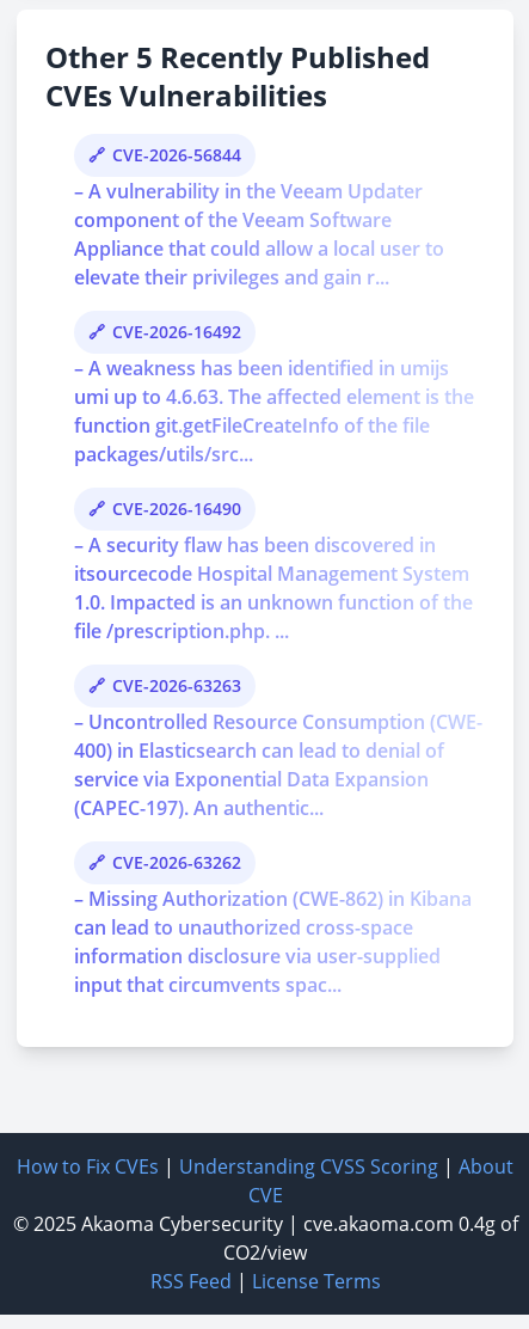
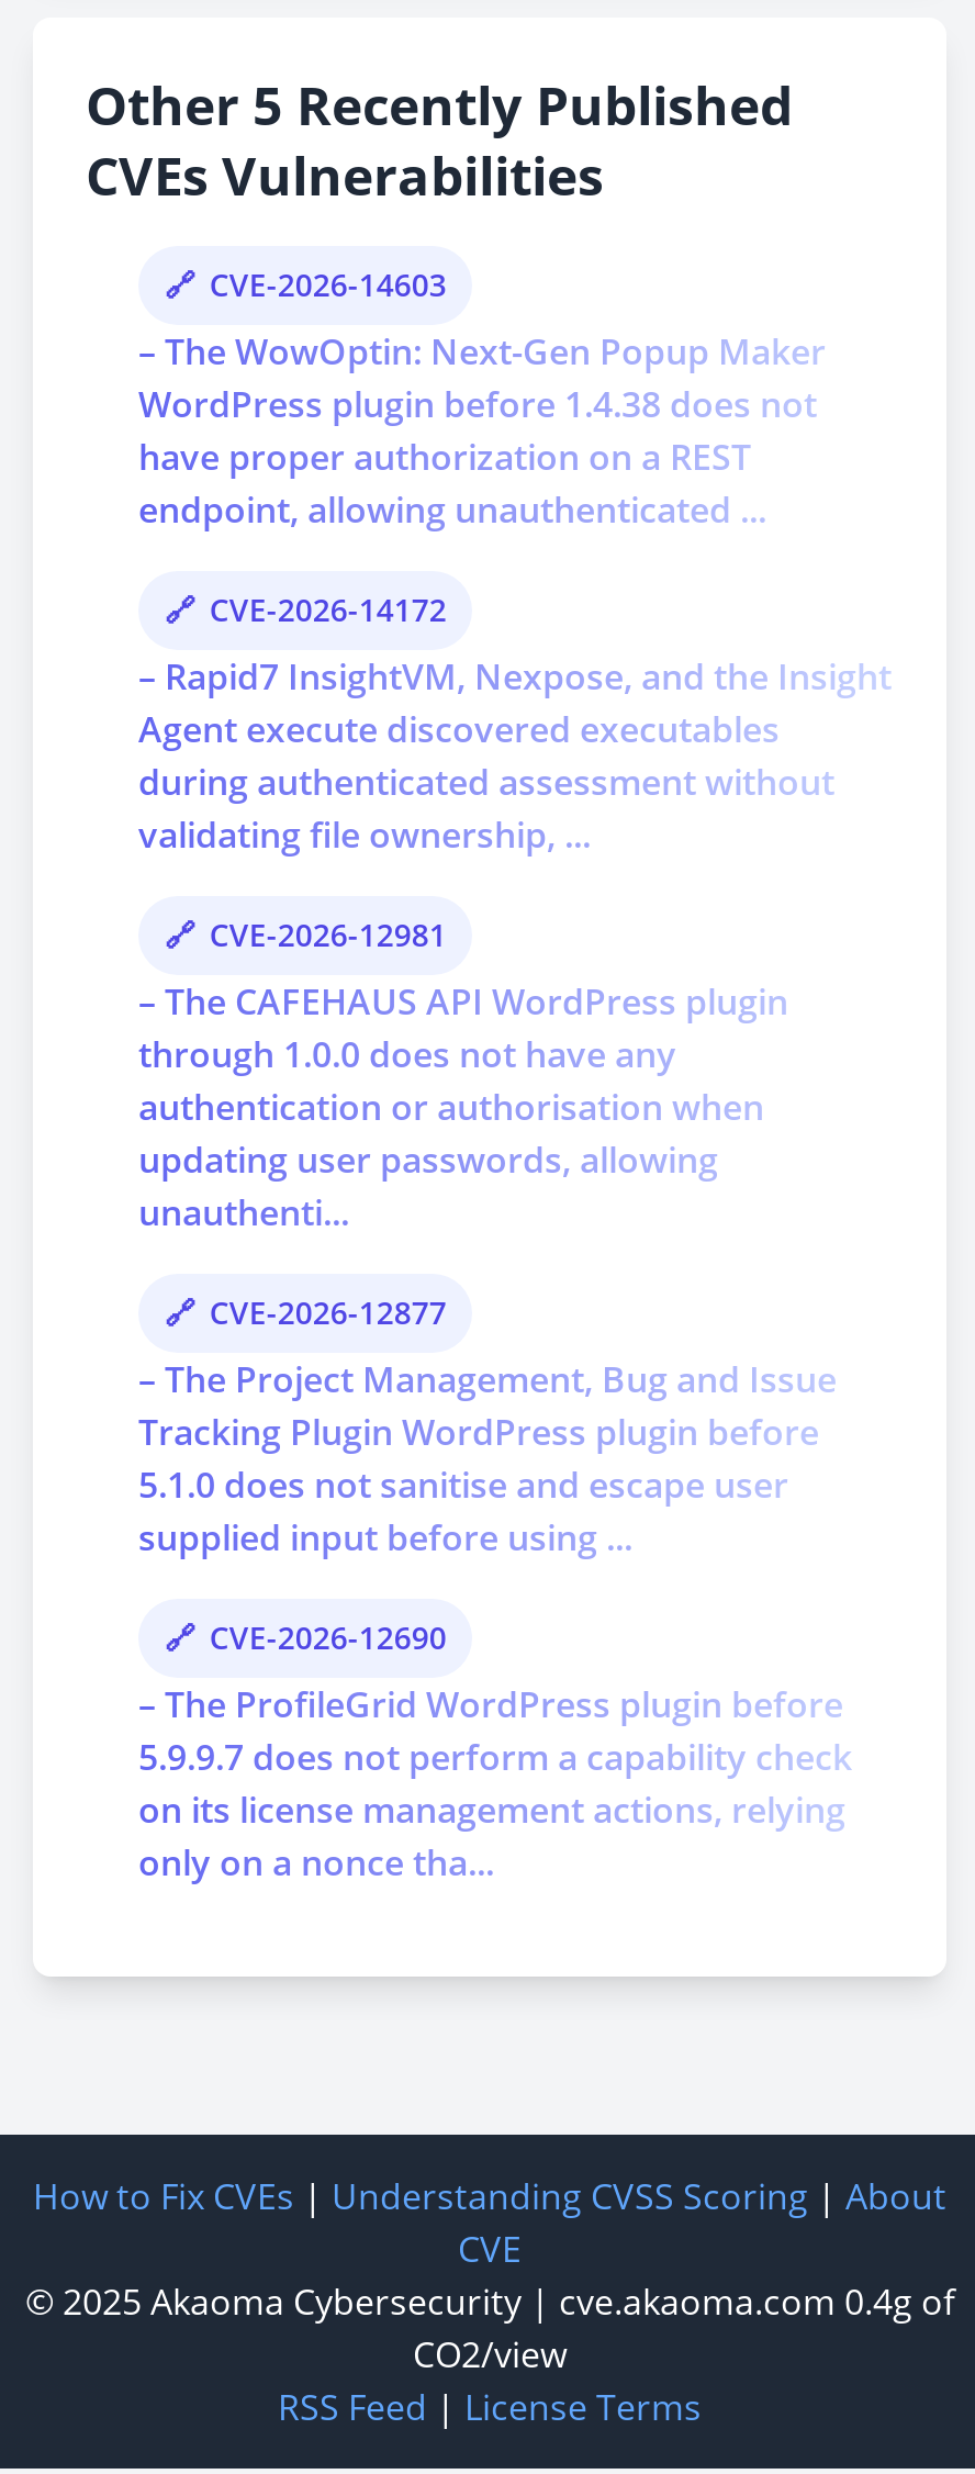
[113,143,242,166] CVE-2026-56844 -> [209,264,447,305] CVE-2026-14603
[74,178,444,290] – A vulnerability in the Veeam Updater | component of the Veeam Software | Appliance that could allow a local user to | elevate their privileges and gain r... -> [138,327,826,534] – The WowOptin: Next-Gen Popup Maker | WordPress plugin before 1.4.38 does not | have proper authorization on a REST | endpoint, allowing unauthenticated ...
[113,320,242,343] CVE-2026-16492 -> [209,589,447,630] CVE-2026-14172
[74,355,474,467] – A weakness has been identified in umijs | umi up to 4.6.63. The affected element is the | function git.getFileCreateInfo of the file | packages/utils/src... -> [138,652,892,859] – Rapid7 InsightVM, Nexpose, and the Insight | Agent execute discovered executables | during authenticated assessment without | validating file ownership, ...
[113,497,242,520] CVE-2026-16490 -> [209,914,447,955] CVE-2026-12981
[74,532,473,644] – A security flaw has been discovered in | itsourcecode Hospital Management System | 1.0. Impacted is an unknown function of the | file /prescription.php. ... -> [138,977,788,1236] – The CAFEHAUS API WordPress plugin | through 1.0.0 does not have any | authentication or authorisation when | updating user passwords, allowing | unauthenti...
[113,674,242,697] CVE-2026-63263 -> [209,1291,447,1333] CVE-2026-12877
[74,709,482,821] – Uncontrolled Resource Consumption (CWE- | 400) in Elasticsearch can lead to denial of | service via Exponential Data Expansion | (CAPEC-197). An authentic... -> [138,1355,837,1561] – The Project Management, Bug and Issue | Tracking Plugin WordPress plugin before | 5.1.0 does not sanitise and escape user | supplied input before using ...
[113,851,242,874] CVE-2026-63262 -> [209,1616,447,1658] CVE-2026-12690
[74,886,472,998] – Missing Authorization (CWE-862) in Kibana | can lead to unauthorized cross-space | information disclosure via user-supplied | input that circumvents spac... -> [138,1680,852,1887] – The ProfileGrid WordPress plugin before | 5.9.9.7 does not perform a capability check | on its license management actions, relying | only on a nonce tha...

